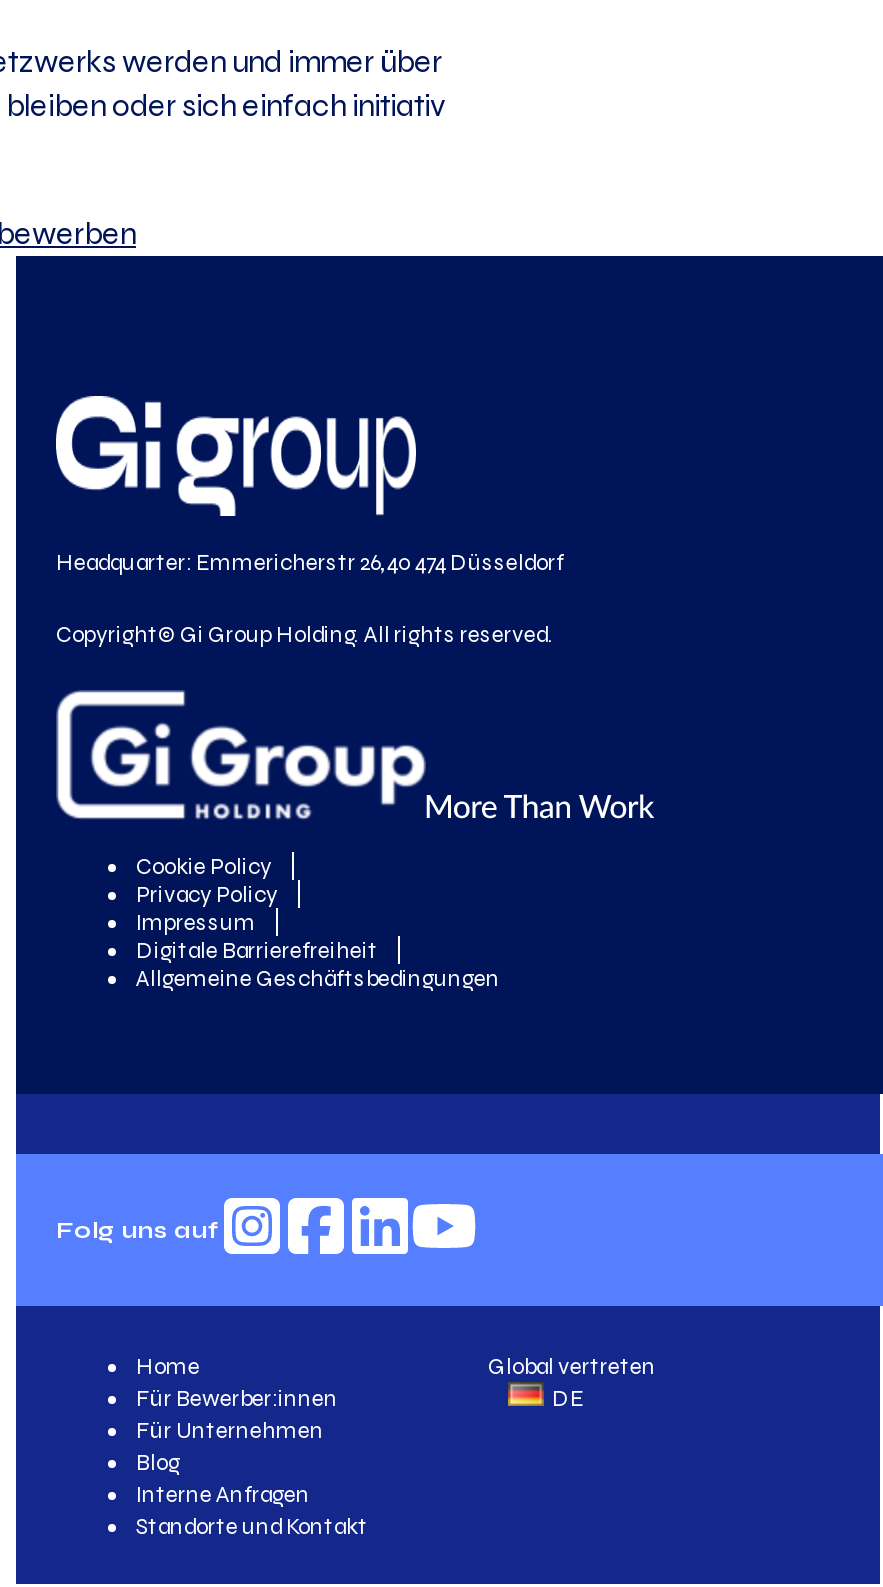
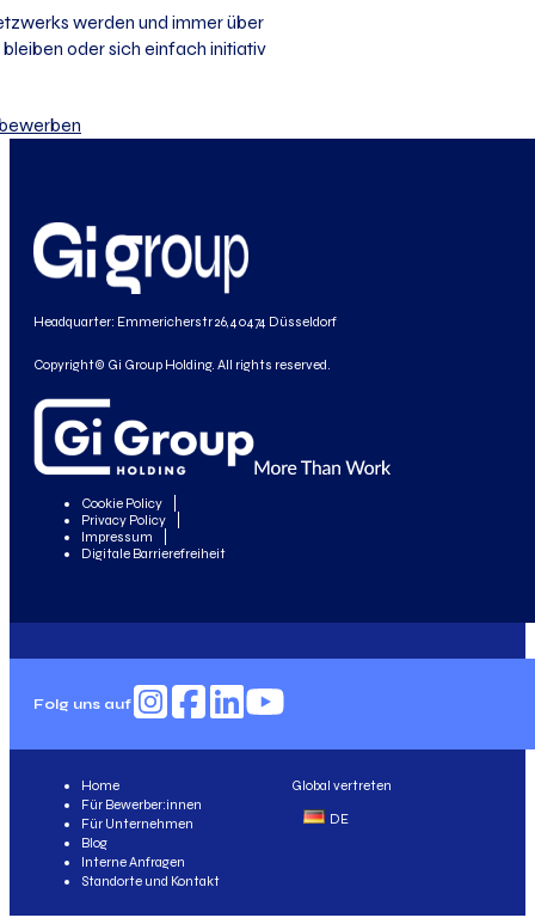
[136,963,500,991] Allgemeine Geschäftsbedingungen -> none

